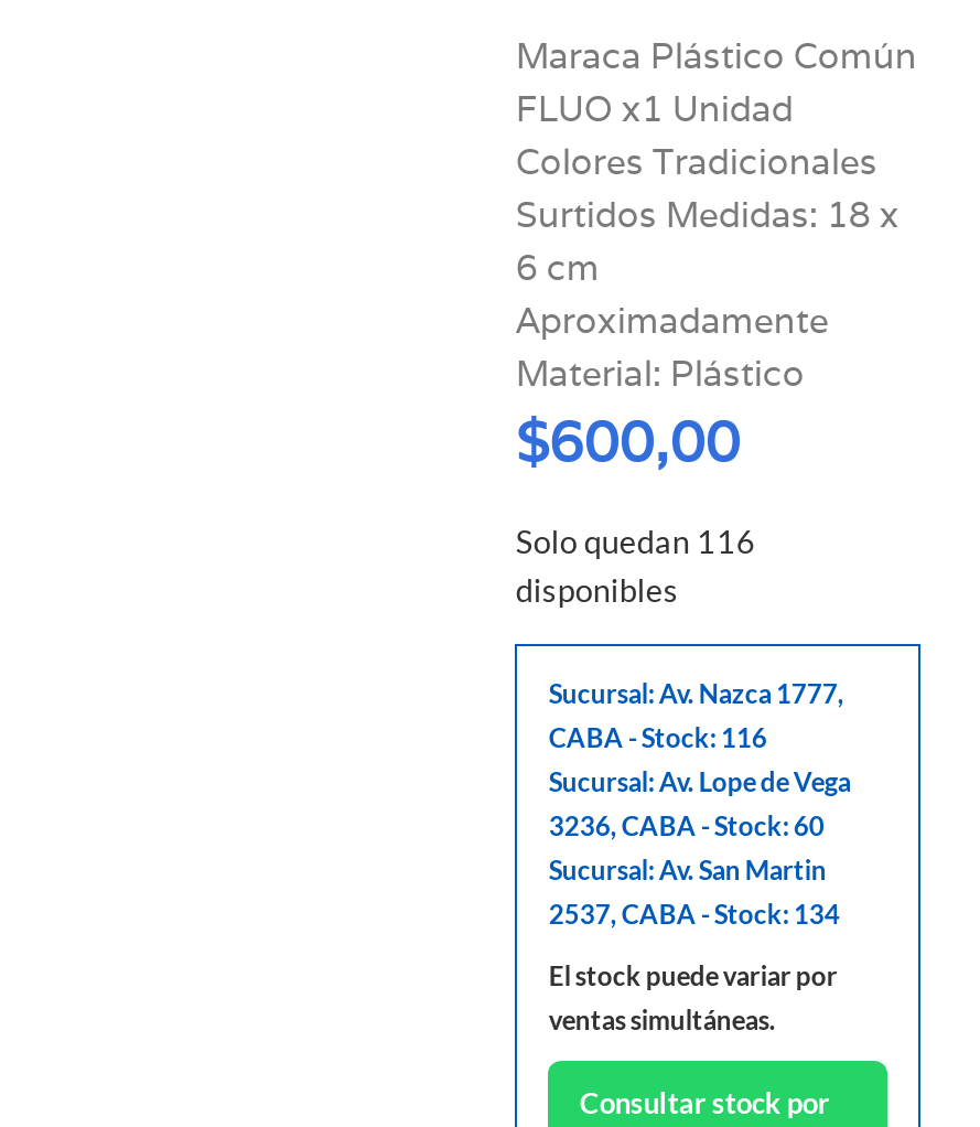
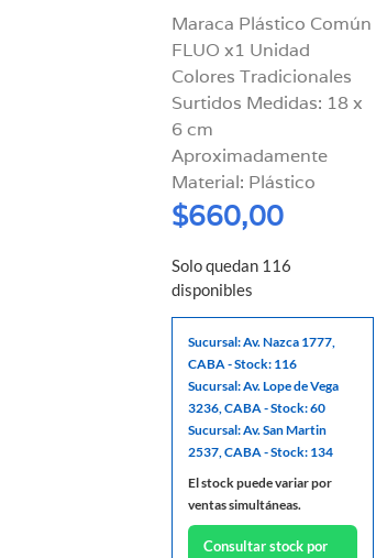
[515,406,740,477] $600,00 -> [172,198,284,234] $660,00

